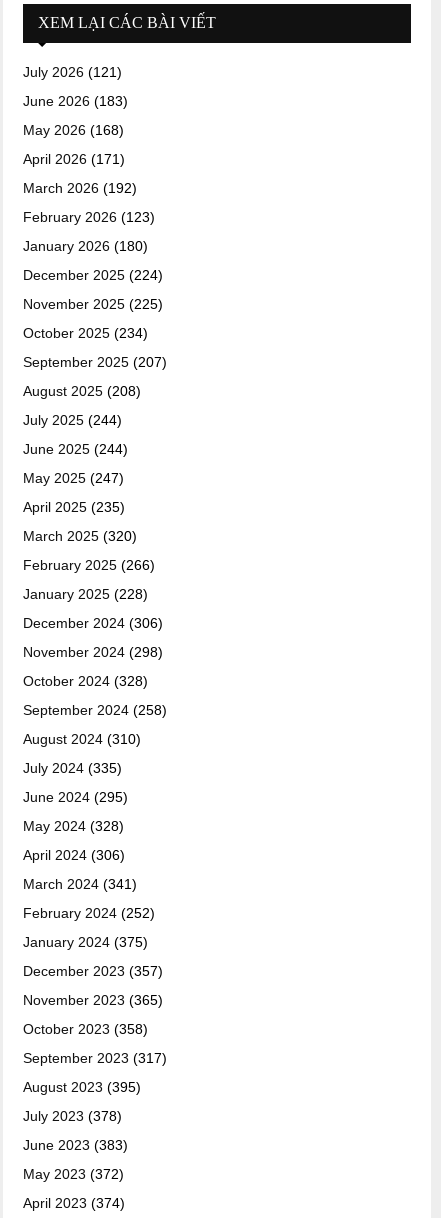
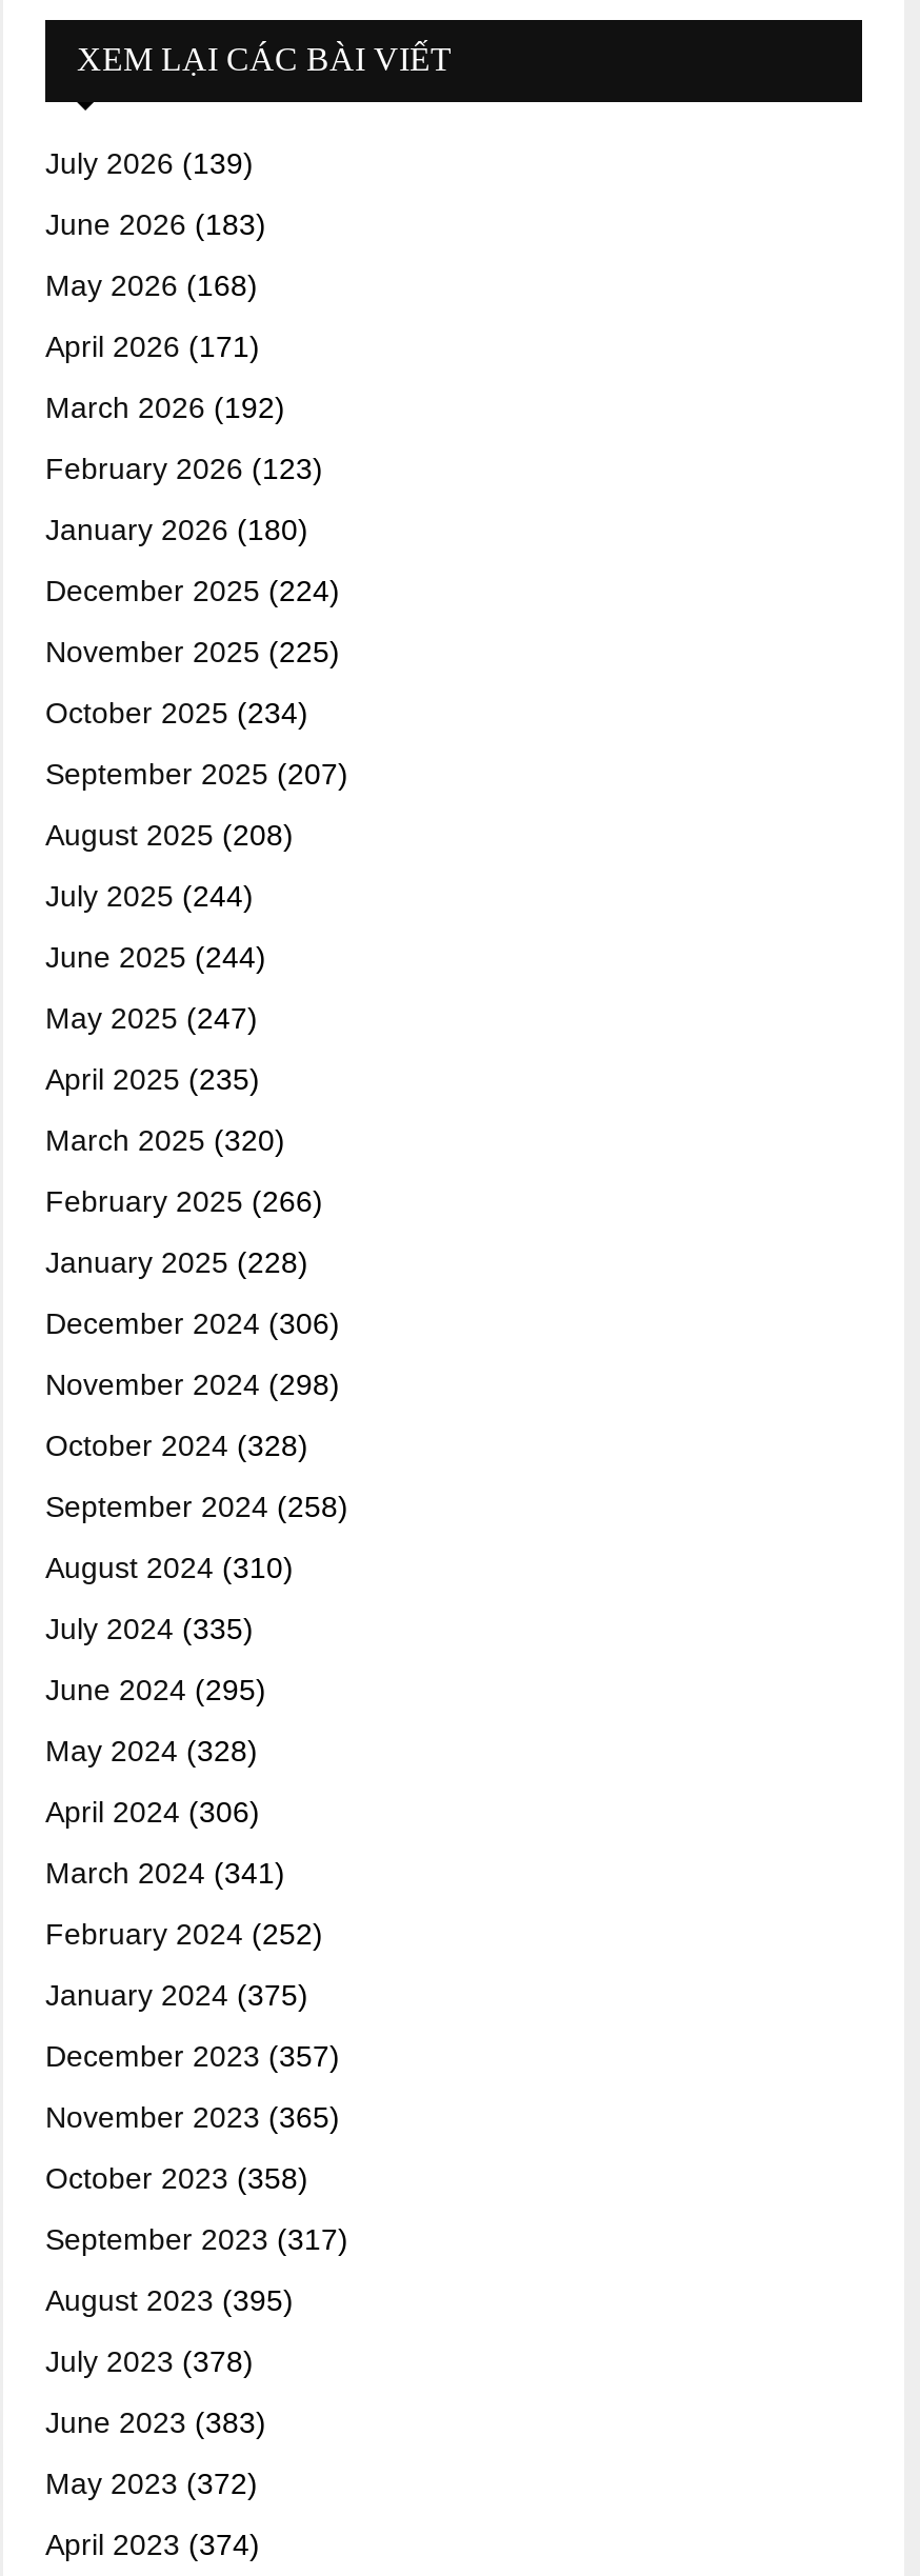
[23,64,122,80] July 2026 (121) -> [45,146,254,179] July 2026 (139)

